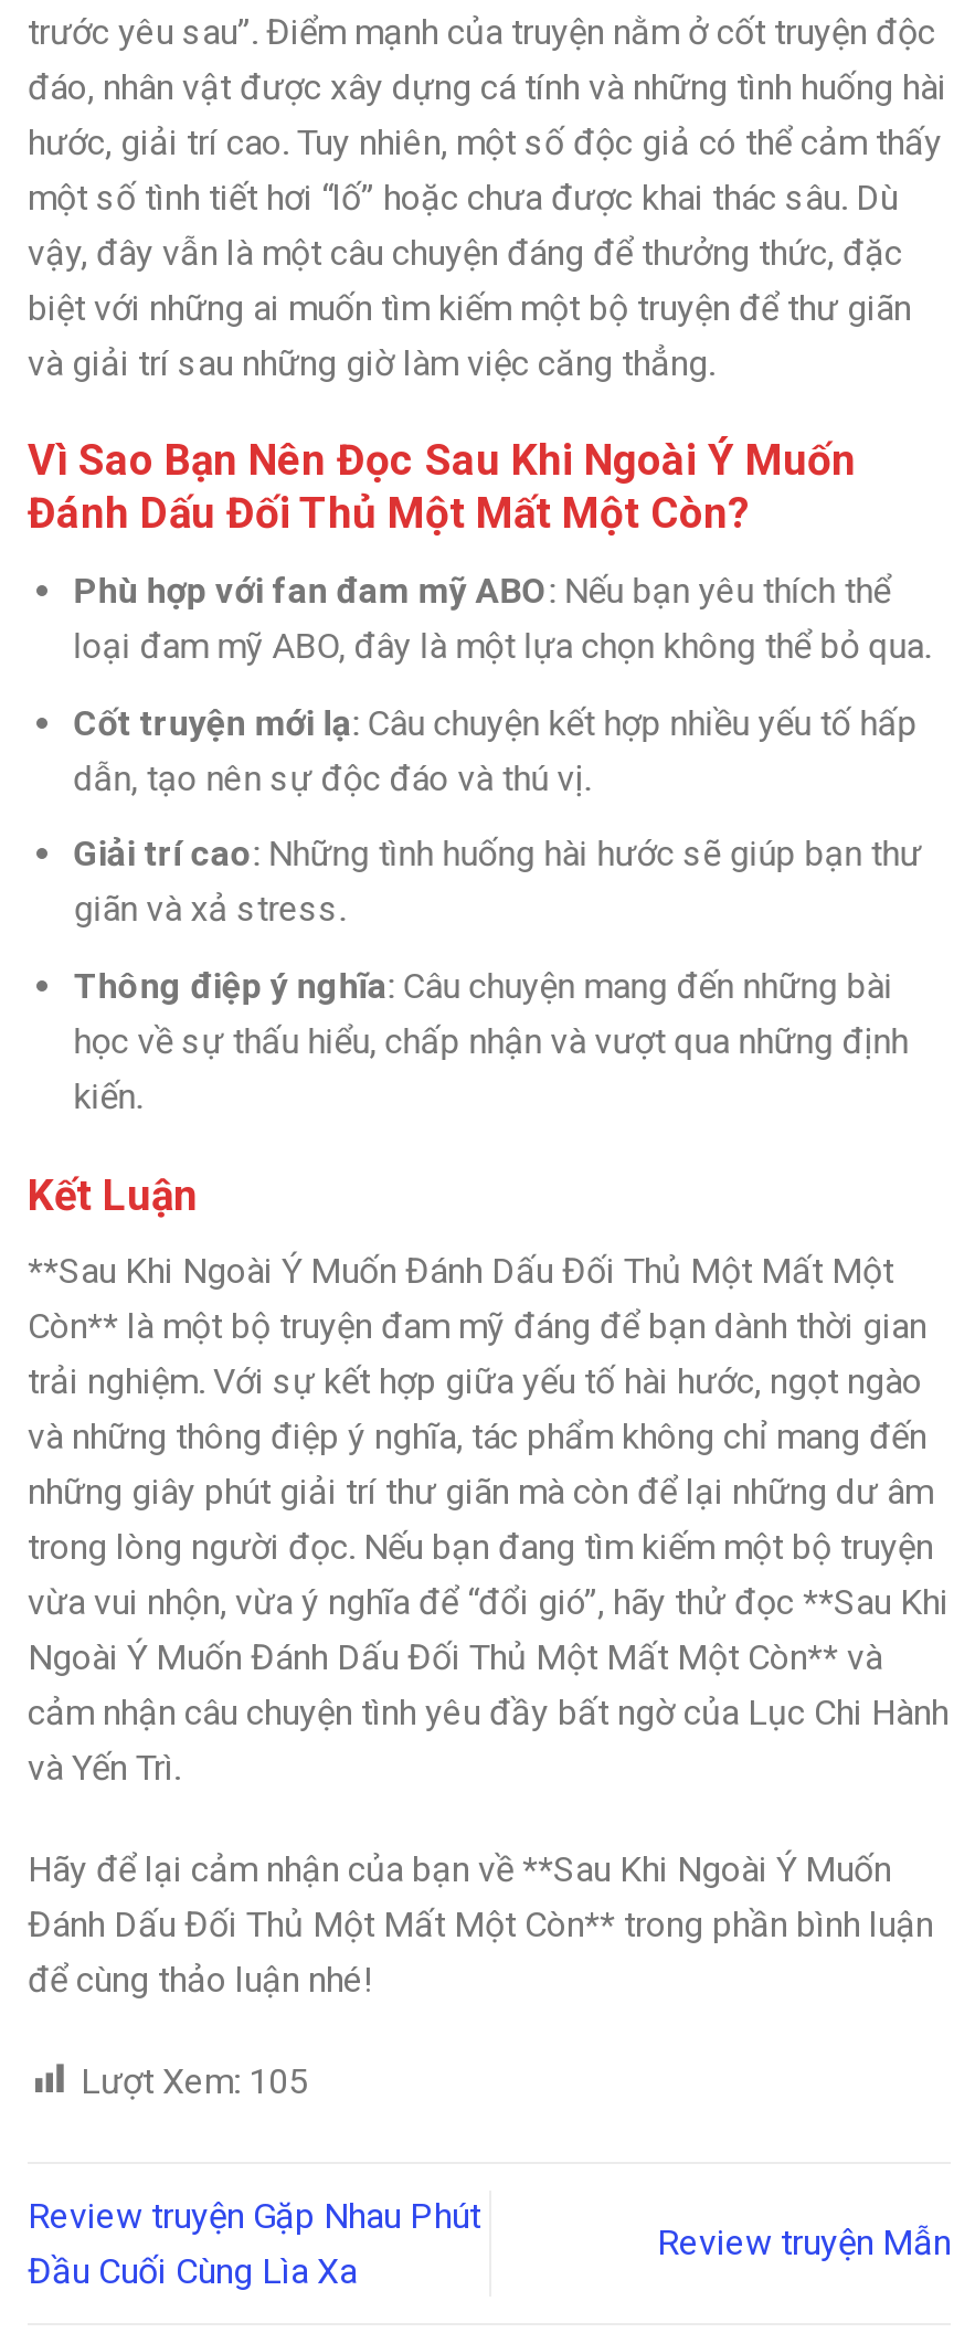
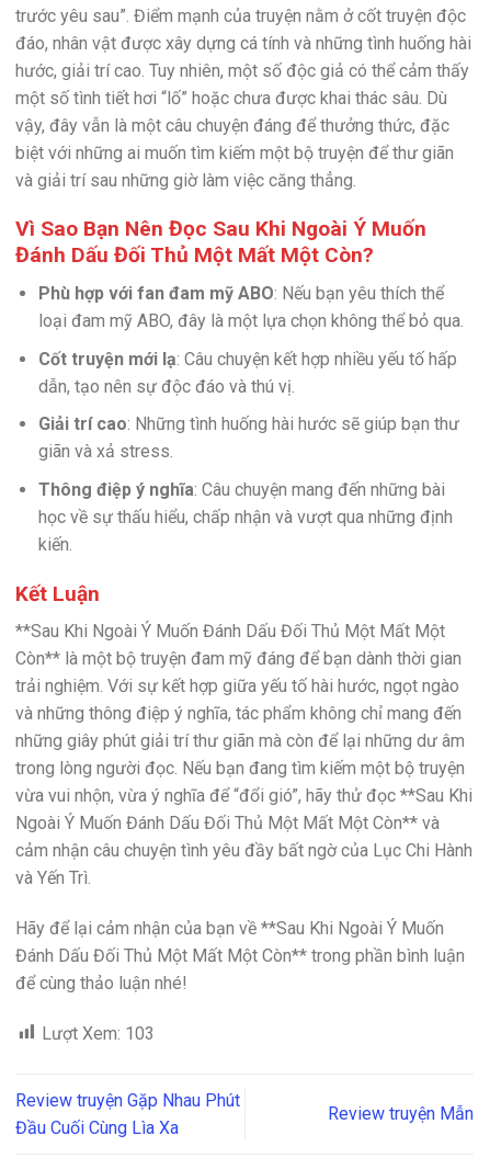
[81,2060,308,2102] Lượt Xem: 105 -> [42,1023,155,1044] Lượt Xem: 103

